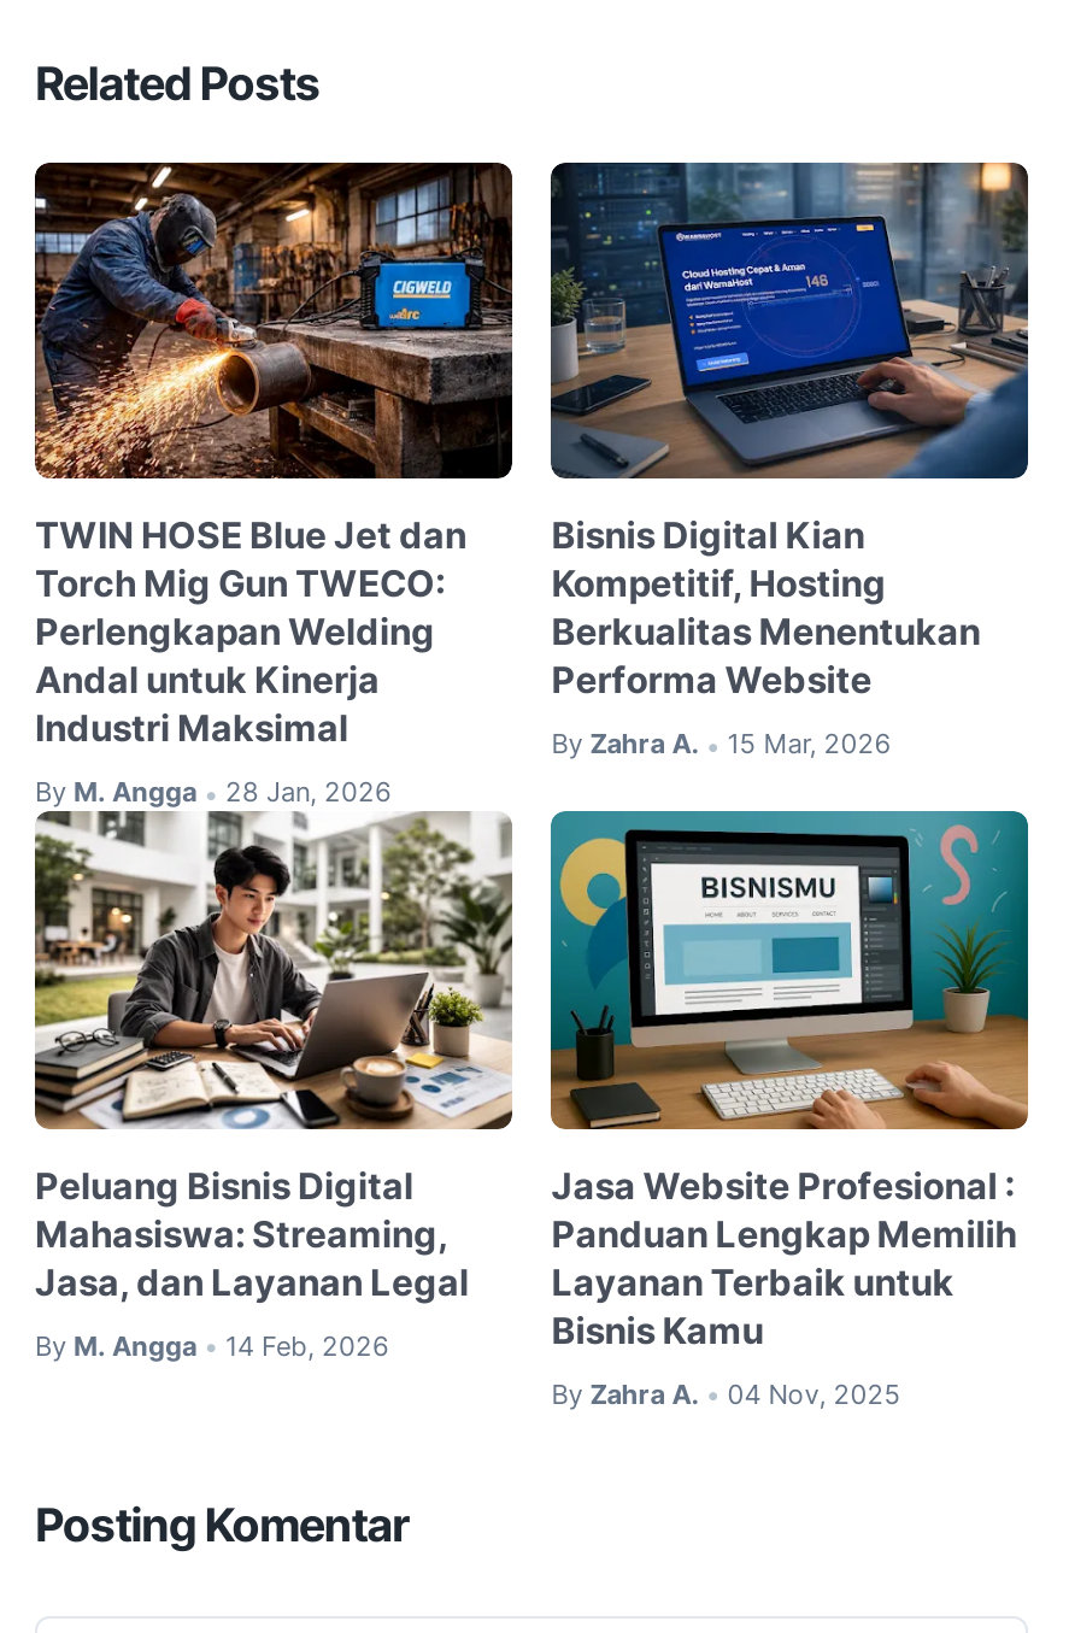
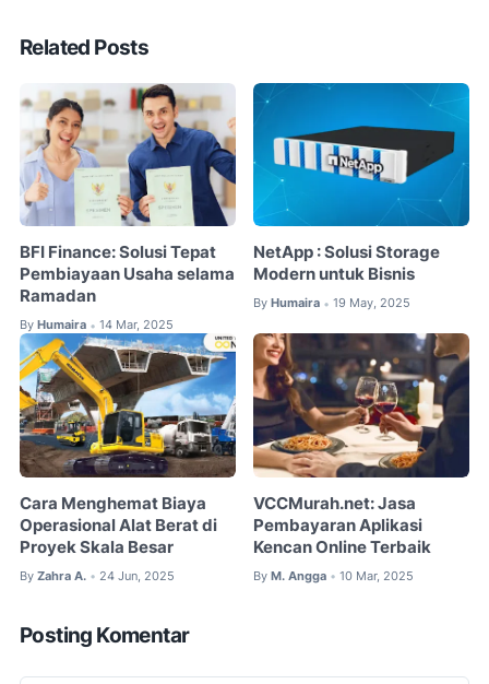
[33,160,515,752] [image] | TWIN HOSE Blue Jet dan | Torch Mig Gun TWECO: | Perlengkapan Welding | Andal untuk Kinerja | Industri Maksimal -> [20,83,236,306] [image] | BFI Finance: Solusi Tepat | Pembiayaan Usaha selama | Ramadan
[548,160,1030,704] [image] | Bisnis Digital Kian | Kompetitif, Hosting | Berkualitas Menentukan | Performa Website -> [252,82,470,285] [image] | NetApp : Solusi Storage | Modern untuk Bisnis
[551,728,891,763] By Zahra A. • 15 Mar, 2026 -> [253,296,411,311] By Humaira • 19 May, 2025
[35,776,392,811] By M. Angga • 28 Jan, 2026 -> [20,317,174,333] By Humaira • 14 Mar, 2025
[33,811,512,1305] [image] | Peluang Bisnis Digital | Mahasiswa: Streaming, | Jasa, dan Layanan Legal -> [19,332,237,557] [image] | Cara Menghemat Biaya | Operasional Alat Berat di | Proyek Skala Besar
[548,809,1030,1353] [image] | Jasa Website Profesional : | Panduan Lengkap Memilih | Layanan Terbaik untuk | Bisnis Kamu -> [252,332,470,557] [image] | VCCMurah.net: Jasa | Pembayaran Aplikasi | Kencan Online Terbaik
[35,1329,389,1364] By M. Angga • 14 Feb, 2026 -> [20,568,175,584] By Zahra A. • 24 Jun, 2025
[551,1377,901,1412] By Zahra A. • 04 Nov, 2025 -> [253,568,414,584] By M. Angga • 10 Mar, 2025

